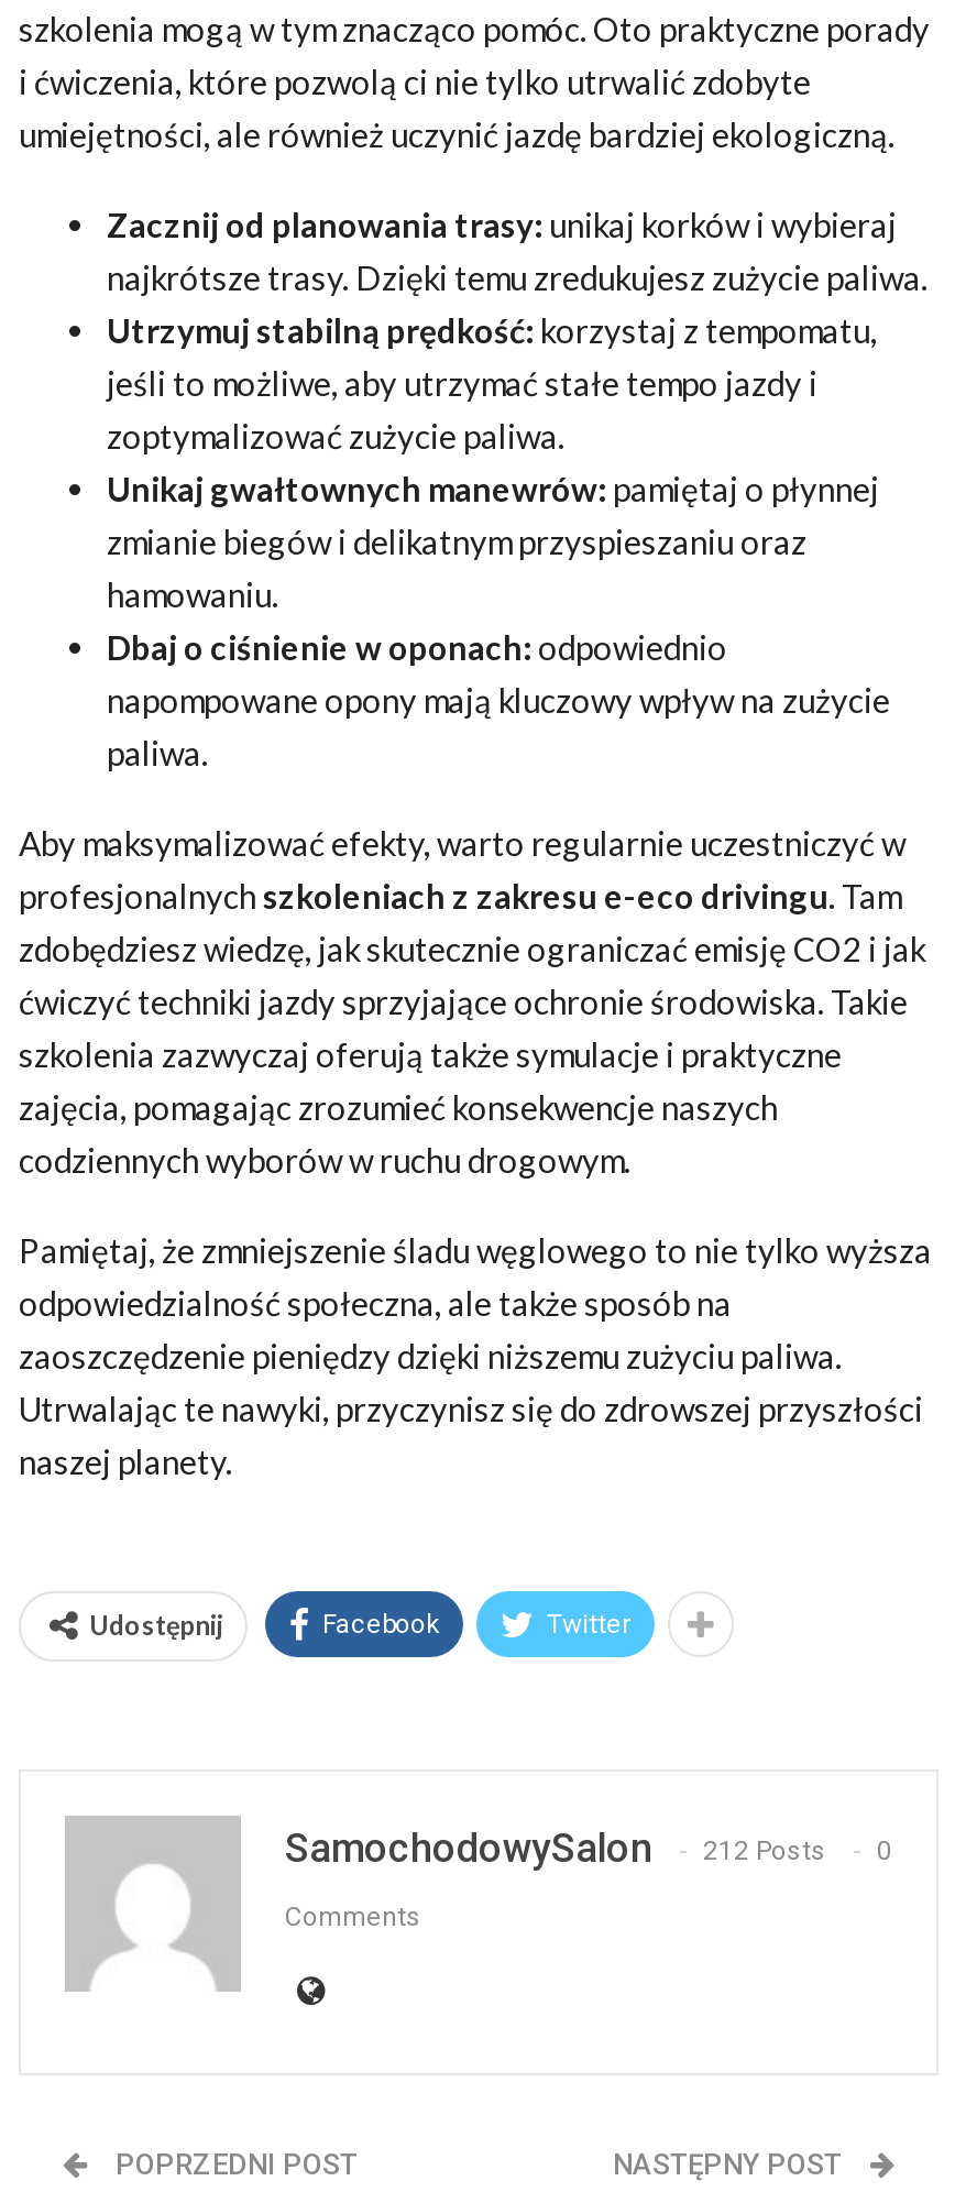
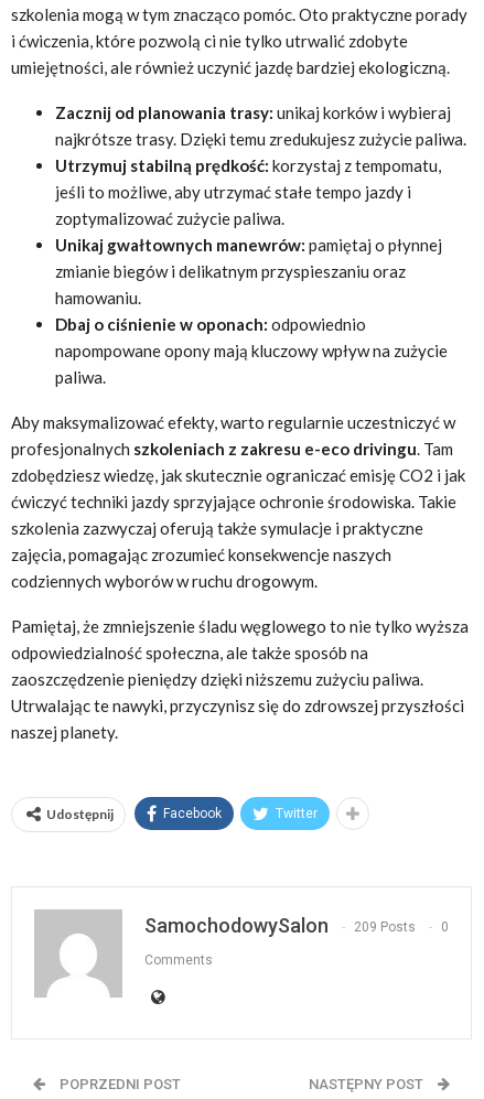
[285,1824,892,1870] SamochodowySalon 212 Posts 0 -> [144,913,449,937] SamochodowySalon 209 Posts 0

